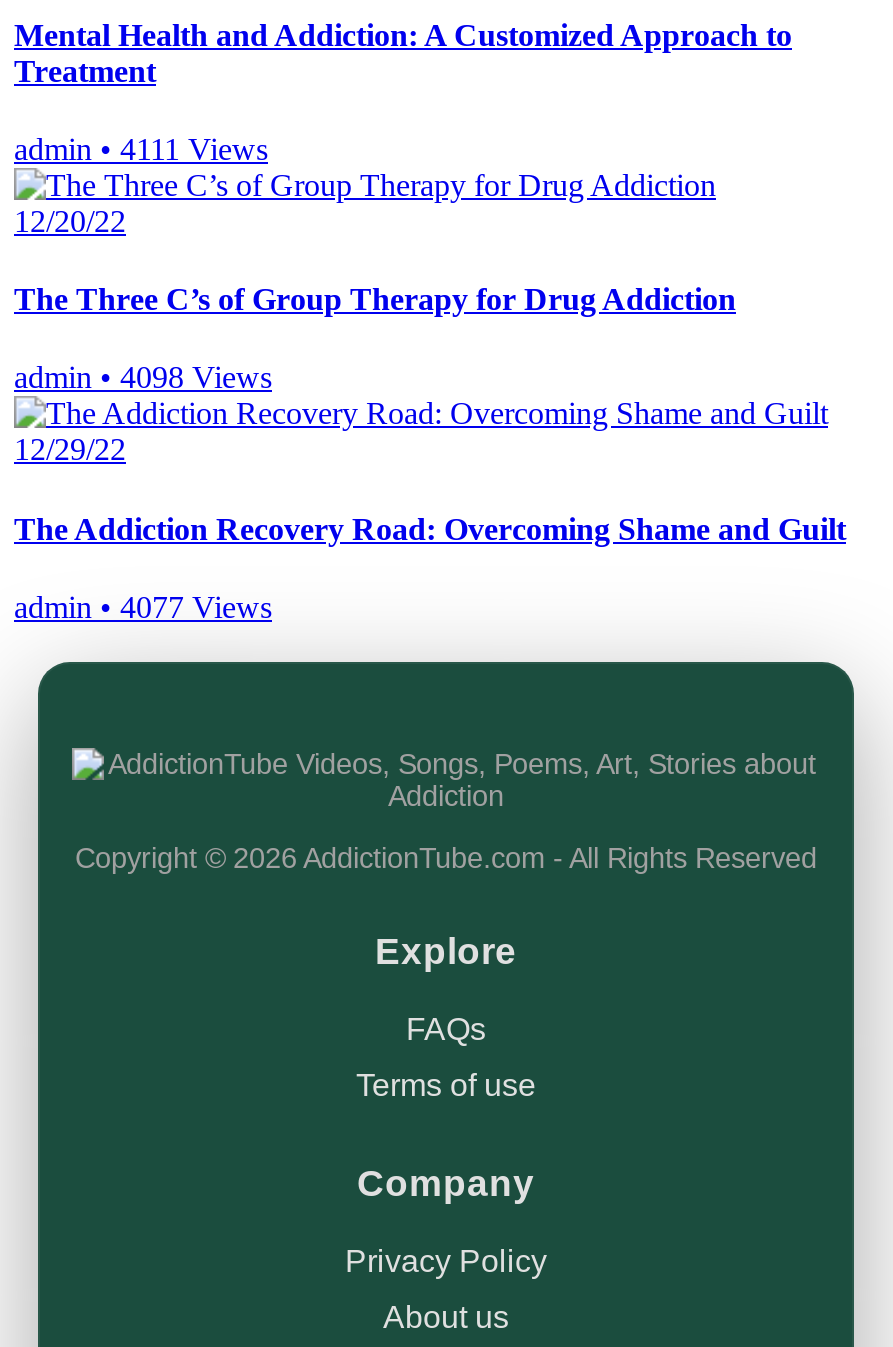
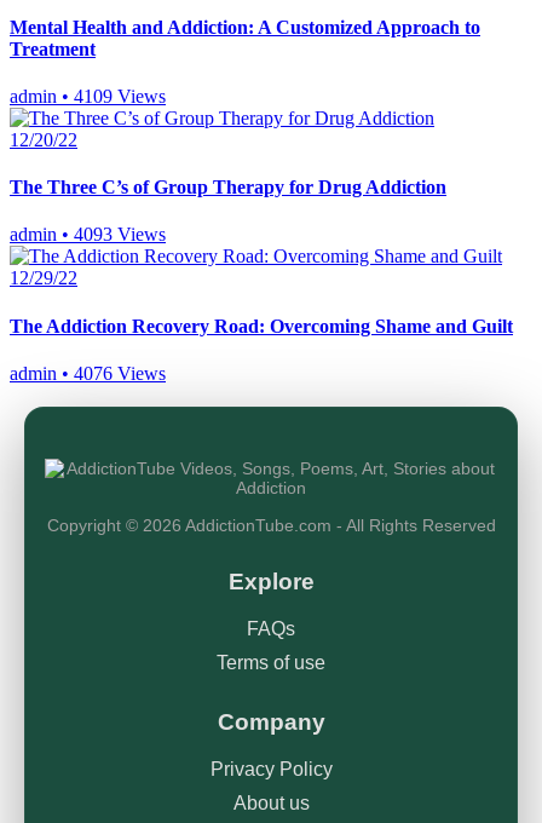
[14,132,268,166] admin • 4111 Views -> [10,86,166,106] admin • 4109 Views
[14,361,272,395] admin • 4098 Views -> [10,224,166,245] admin • 4093 Views
[14,590,272,624] admin • 4077 Views -> [10,363,166,384] admin • 4076 Views

